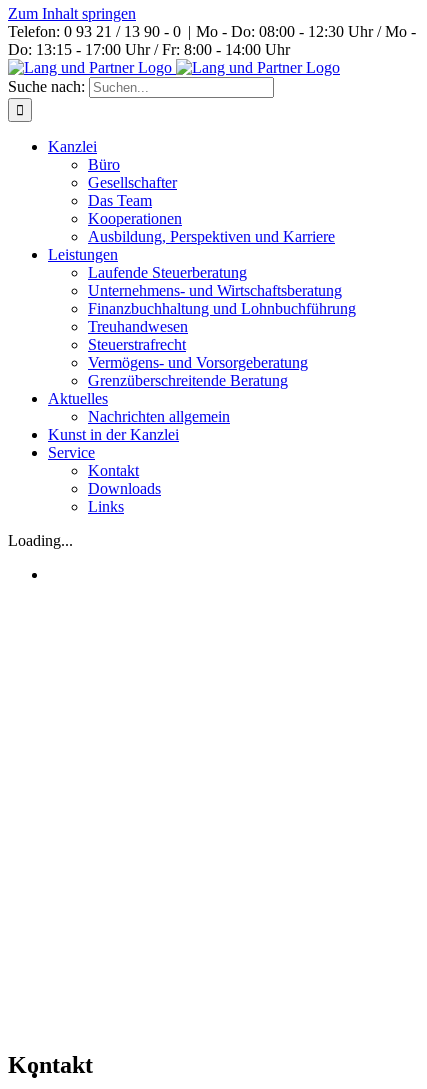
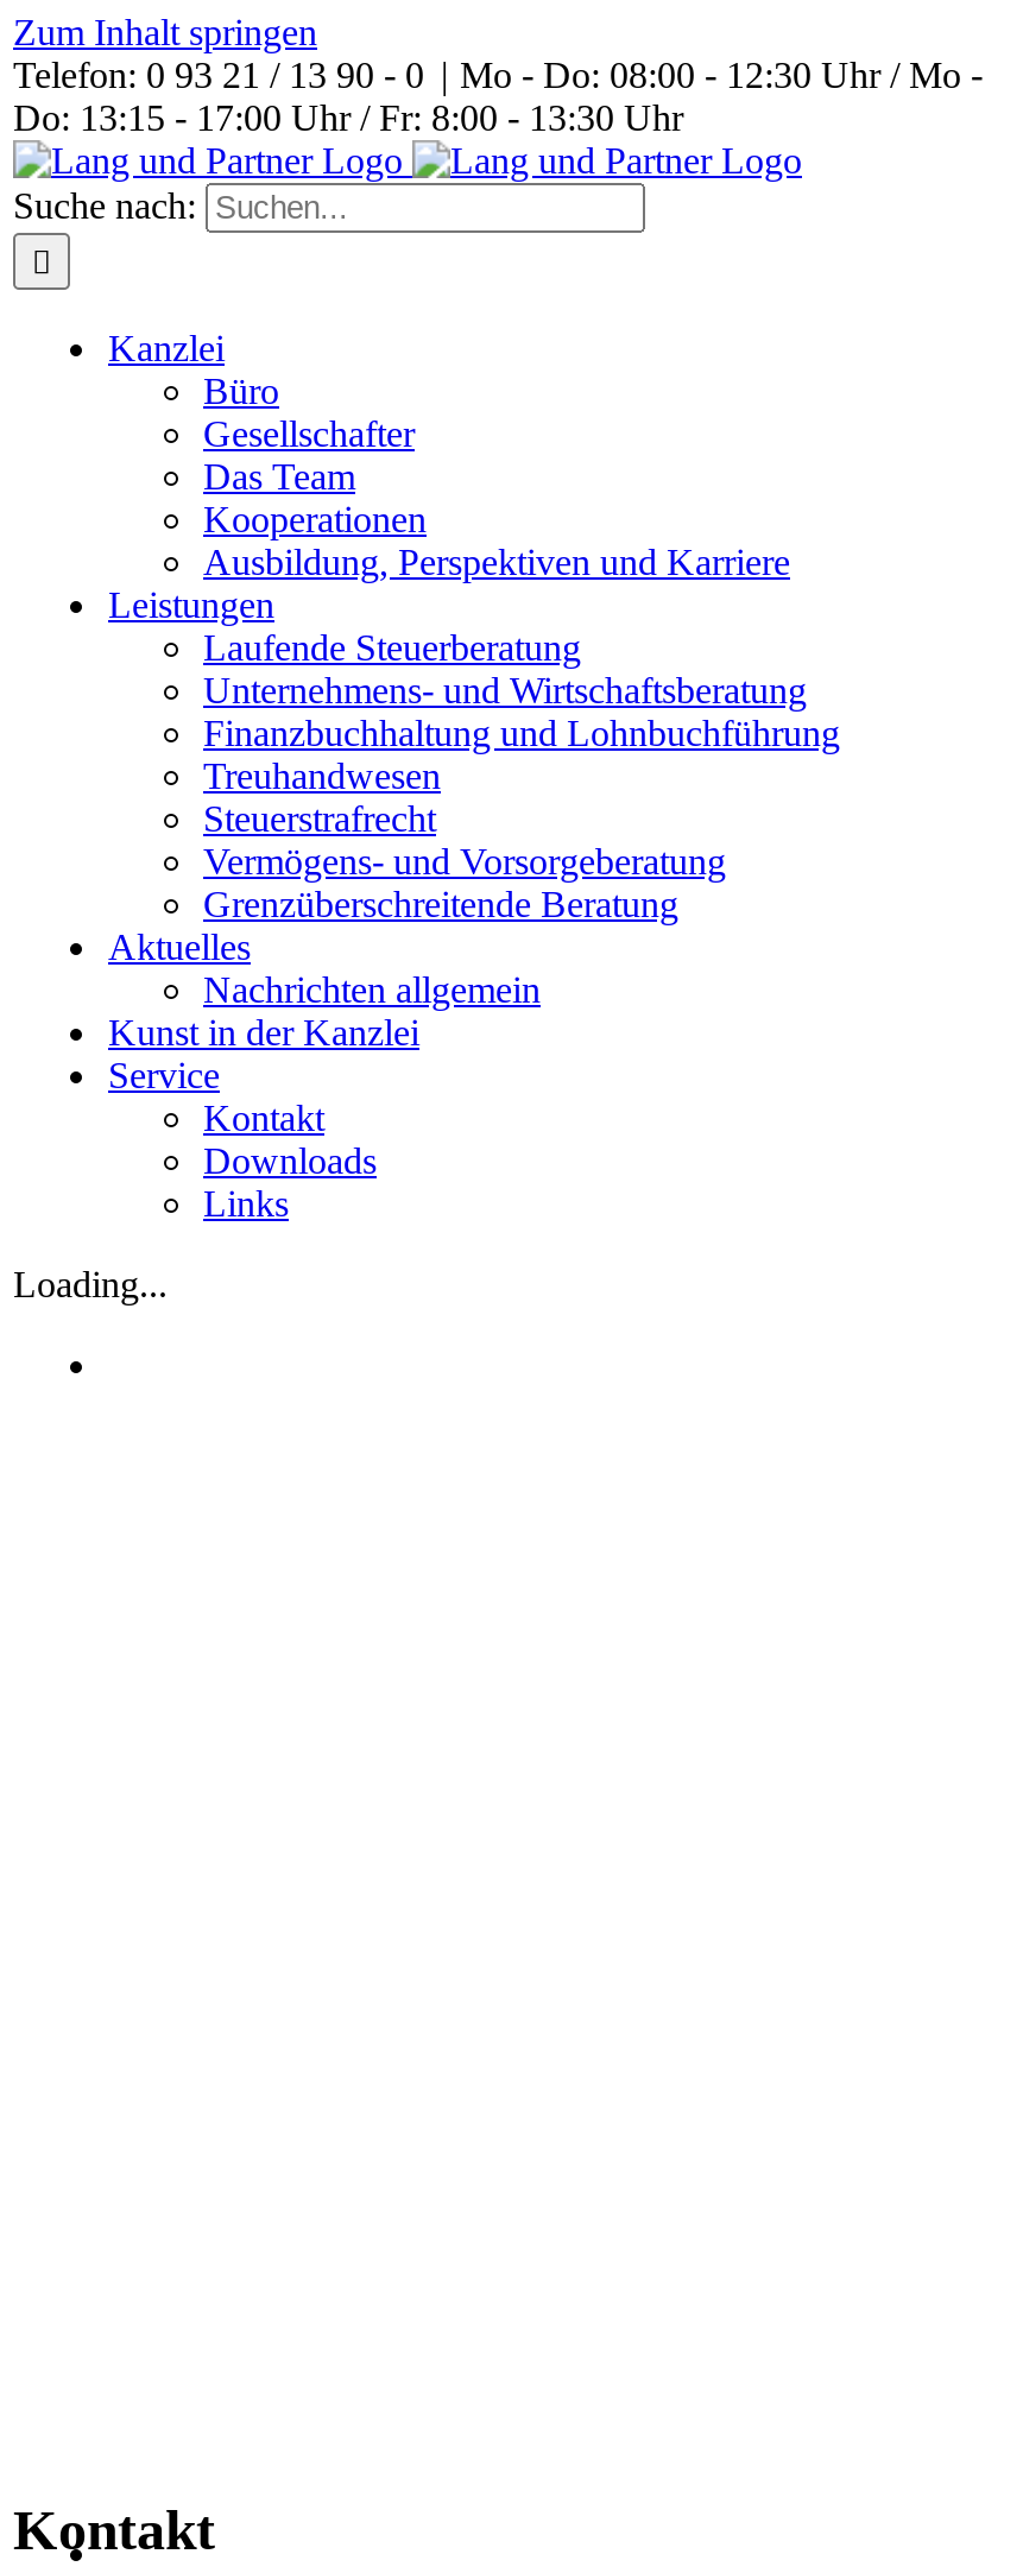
[8,41,290,58] Do: 13:15 - 17:00 Uhr / Fr: 8:00 - 14:00 Uhr -> [13,97,683,138] Do: 13:15 - 17:00 Uhr / Fr: 8:00 - 13:30 Uhr

